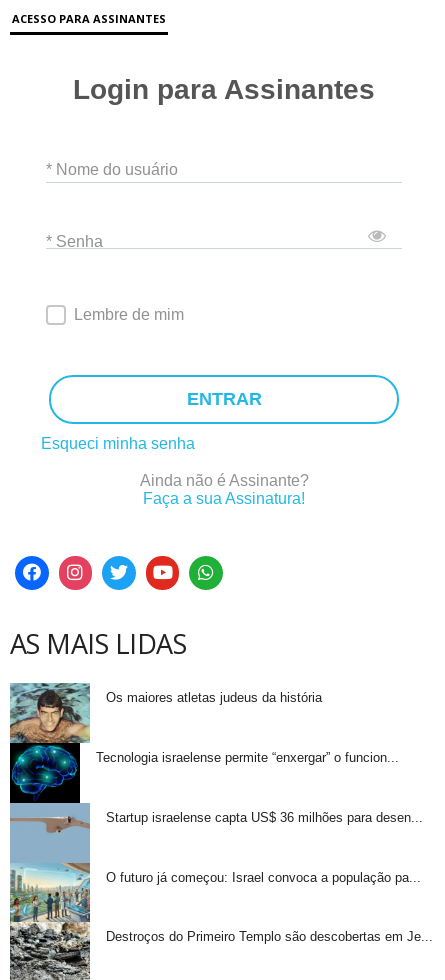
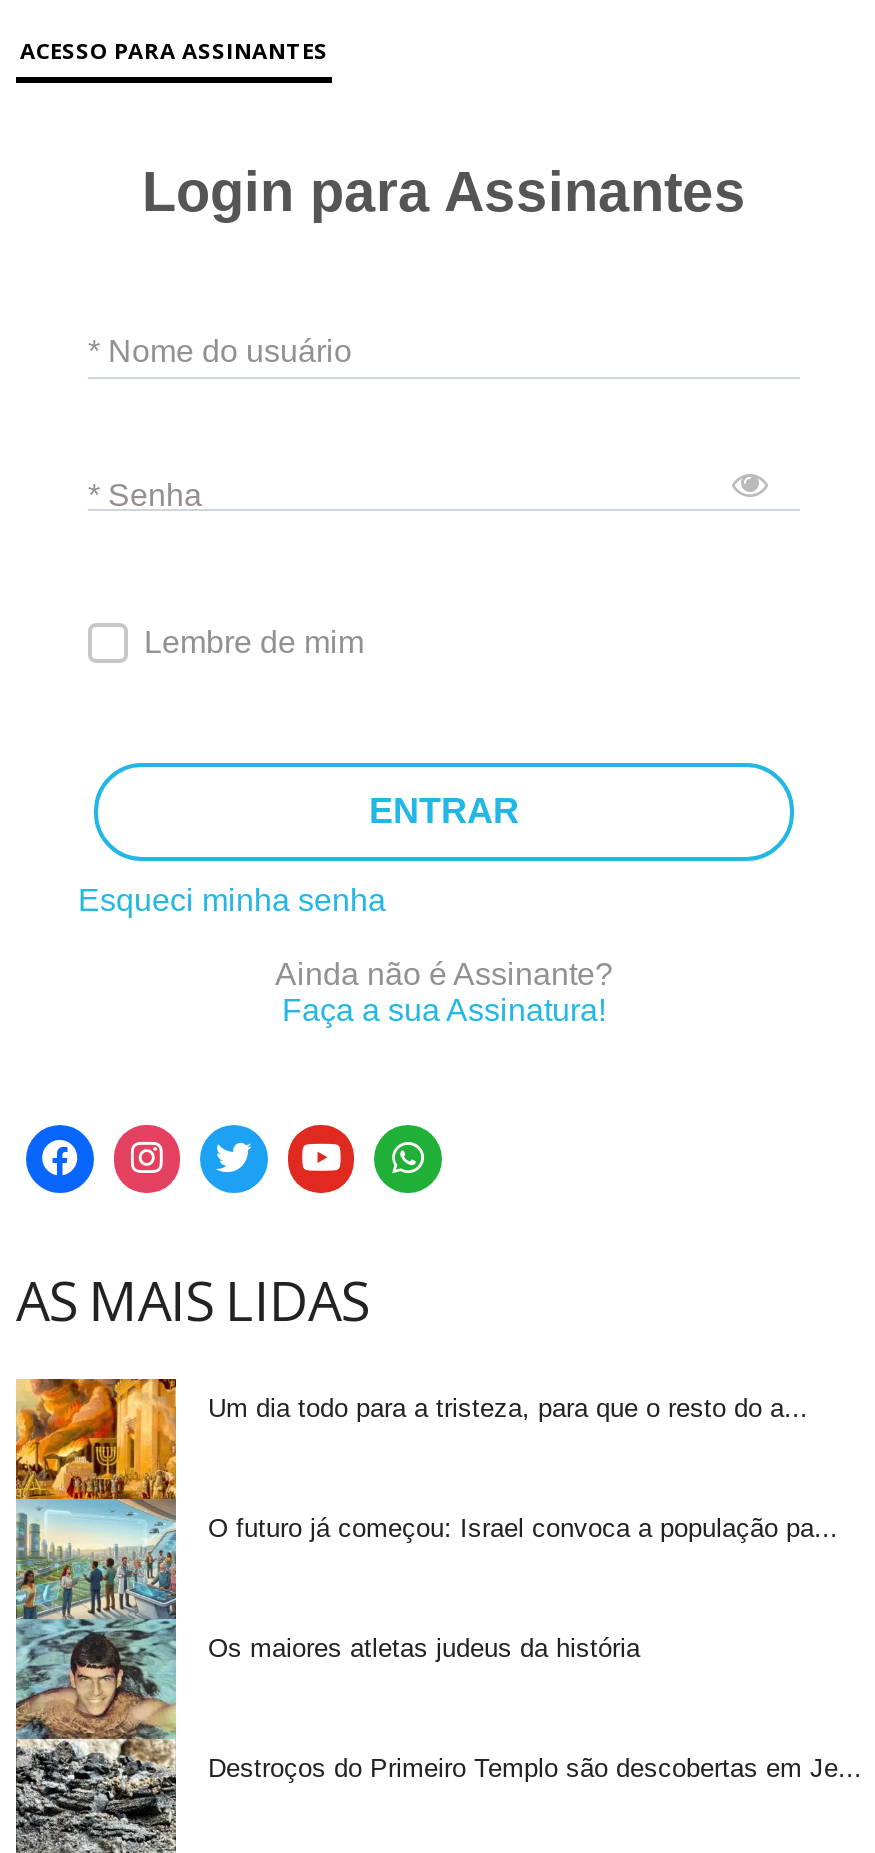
none -> [208,1393,808,1423] Um dia todo para a tristeza, para que o resto do a...
moved [106,690,322,705] -> [208,1632,640,1662]: Os maiores atletas judeus da história
[10,742,90,923] [image] -> [14,1377,178,1619] [image]
[96,750,399,765] Tecnologia israelense permite “enxergar” o funcion... -> none
[106,810,423,825] Startup israelense capta US$ 36 milhões para desen... -> none
moved [106,870,421,885] -> [208,1513,838,1543]: O futuro já começou: Israel convoca a população pa...

